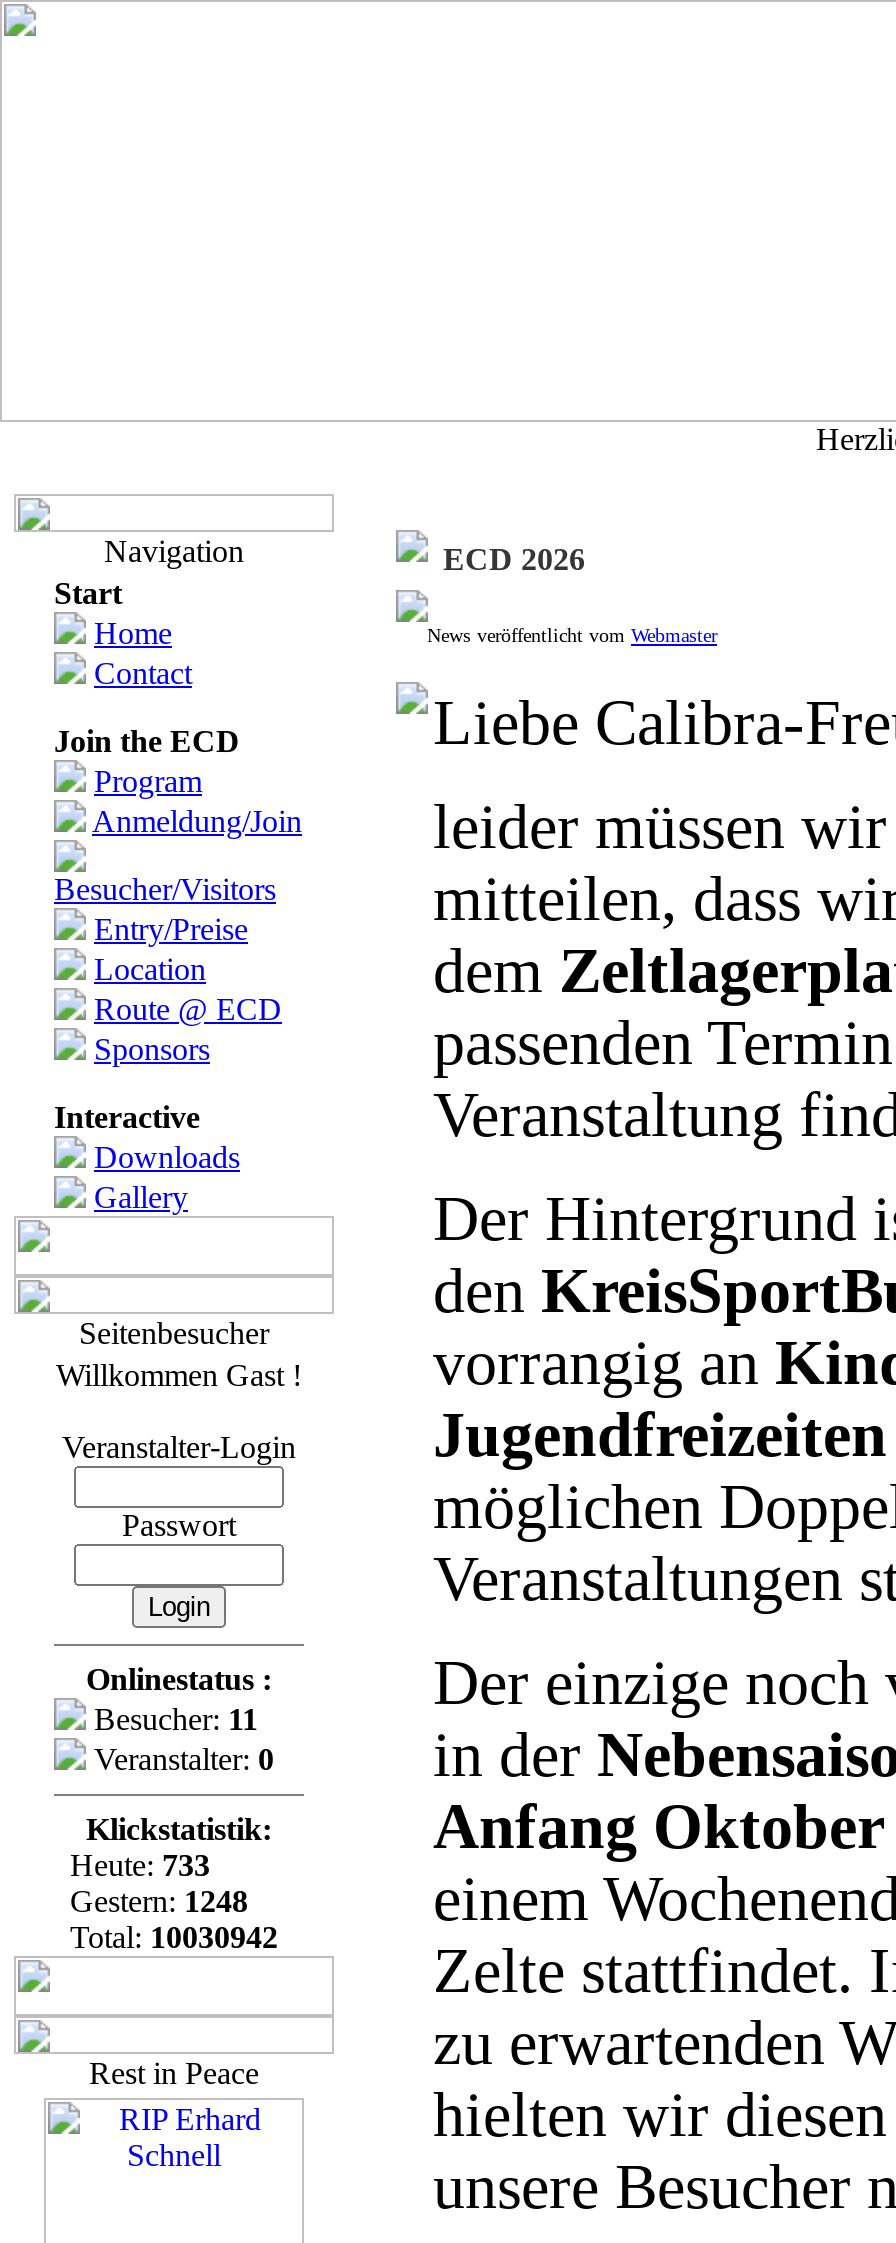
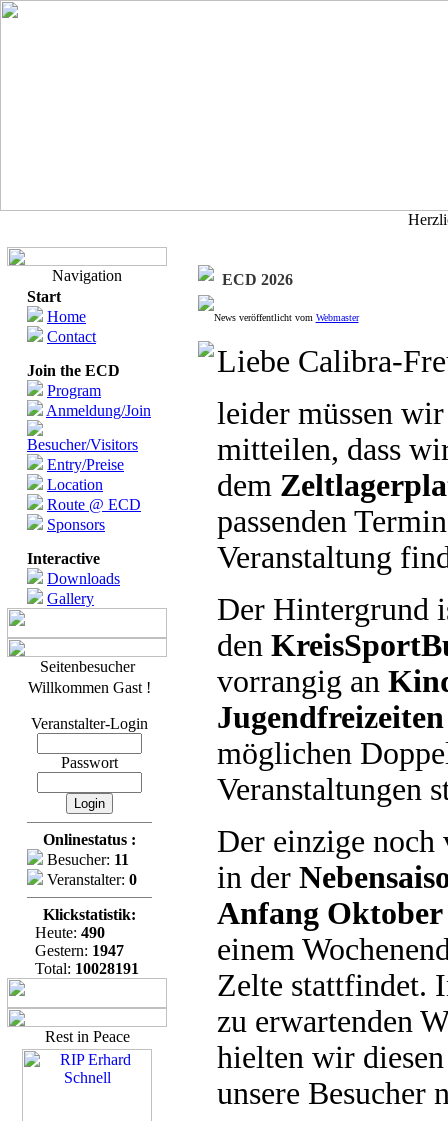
[54,1848,210,1882] Heute: 733 -> [27,924,105,941] Heute: 490
[54,1884,248,1918] Gestern: 1248 -> [27,942,124,959] Gestern: 1947
[54,1920,278,1954] Total: 10030942 -> [27,960,139,977] Total: 10028191

